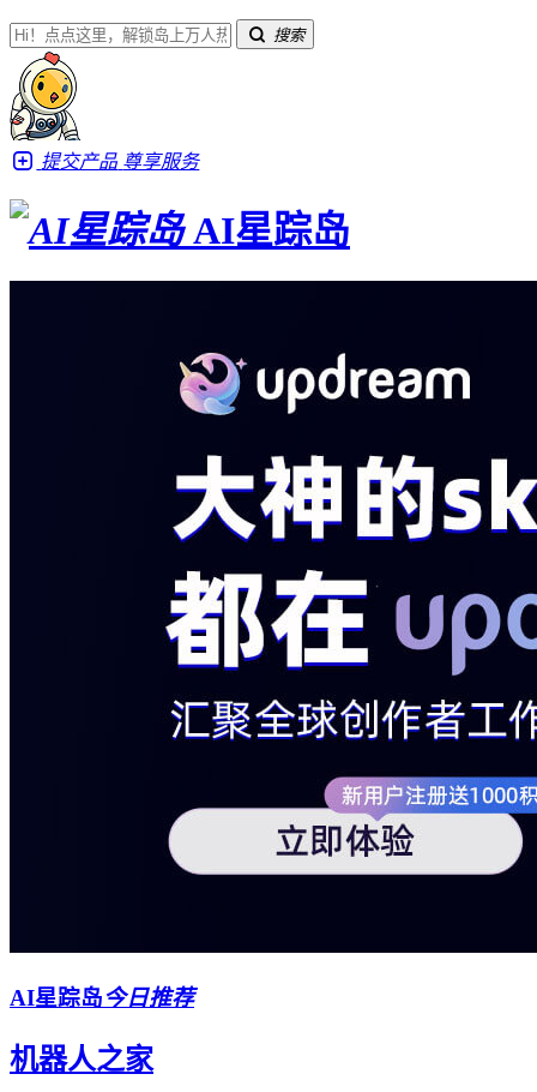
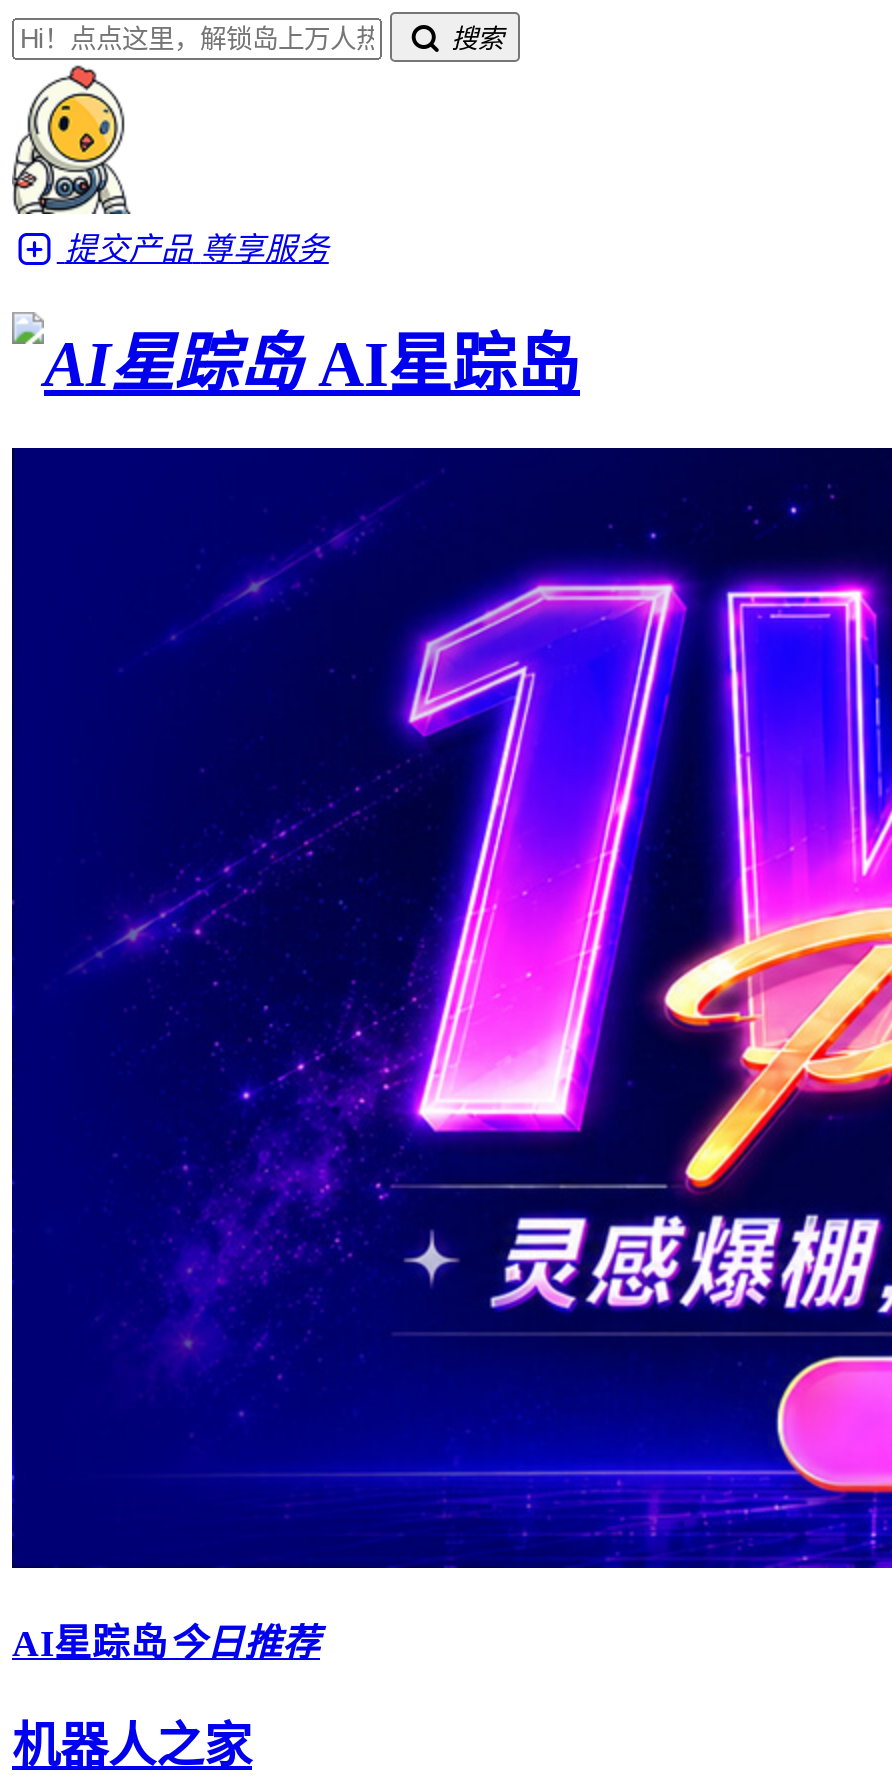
[8,281,533,954] [image] -> [10,448,886,1570] [image]

